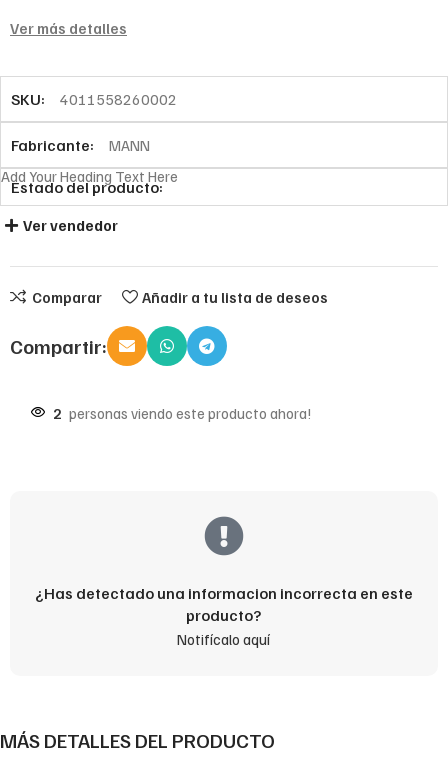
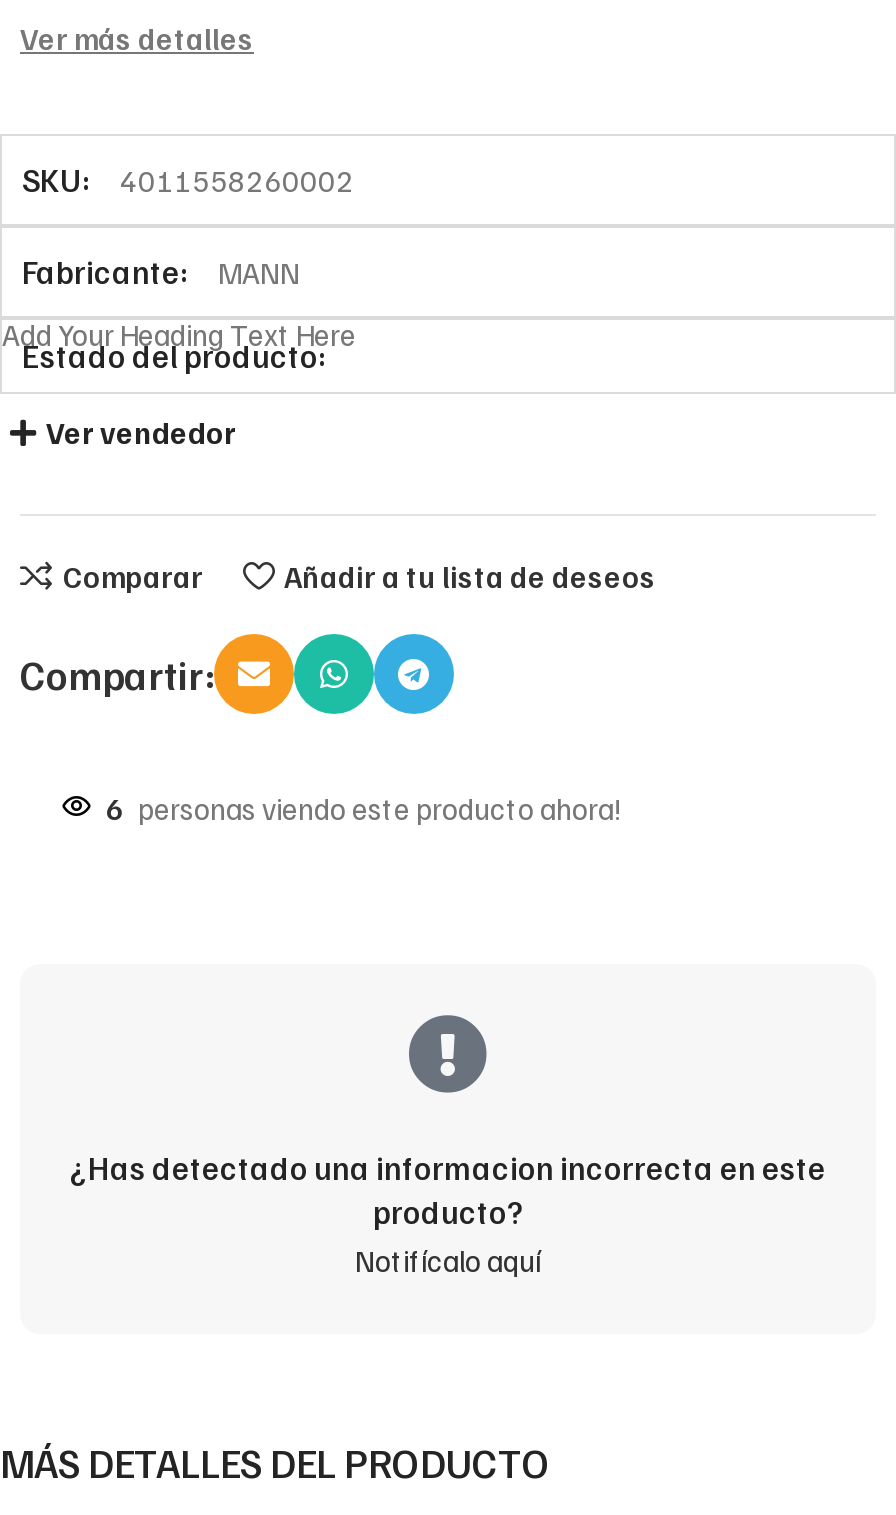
[53,404,312,422] 2 personas viendo este producto ahora! -> [106,790,624,826] 6 personas viendo este producto ahora!

